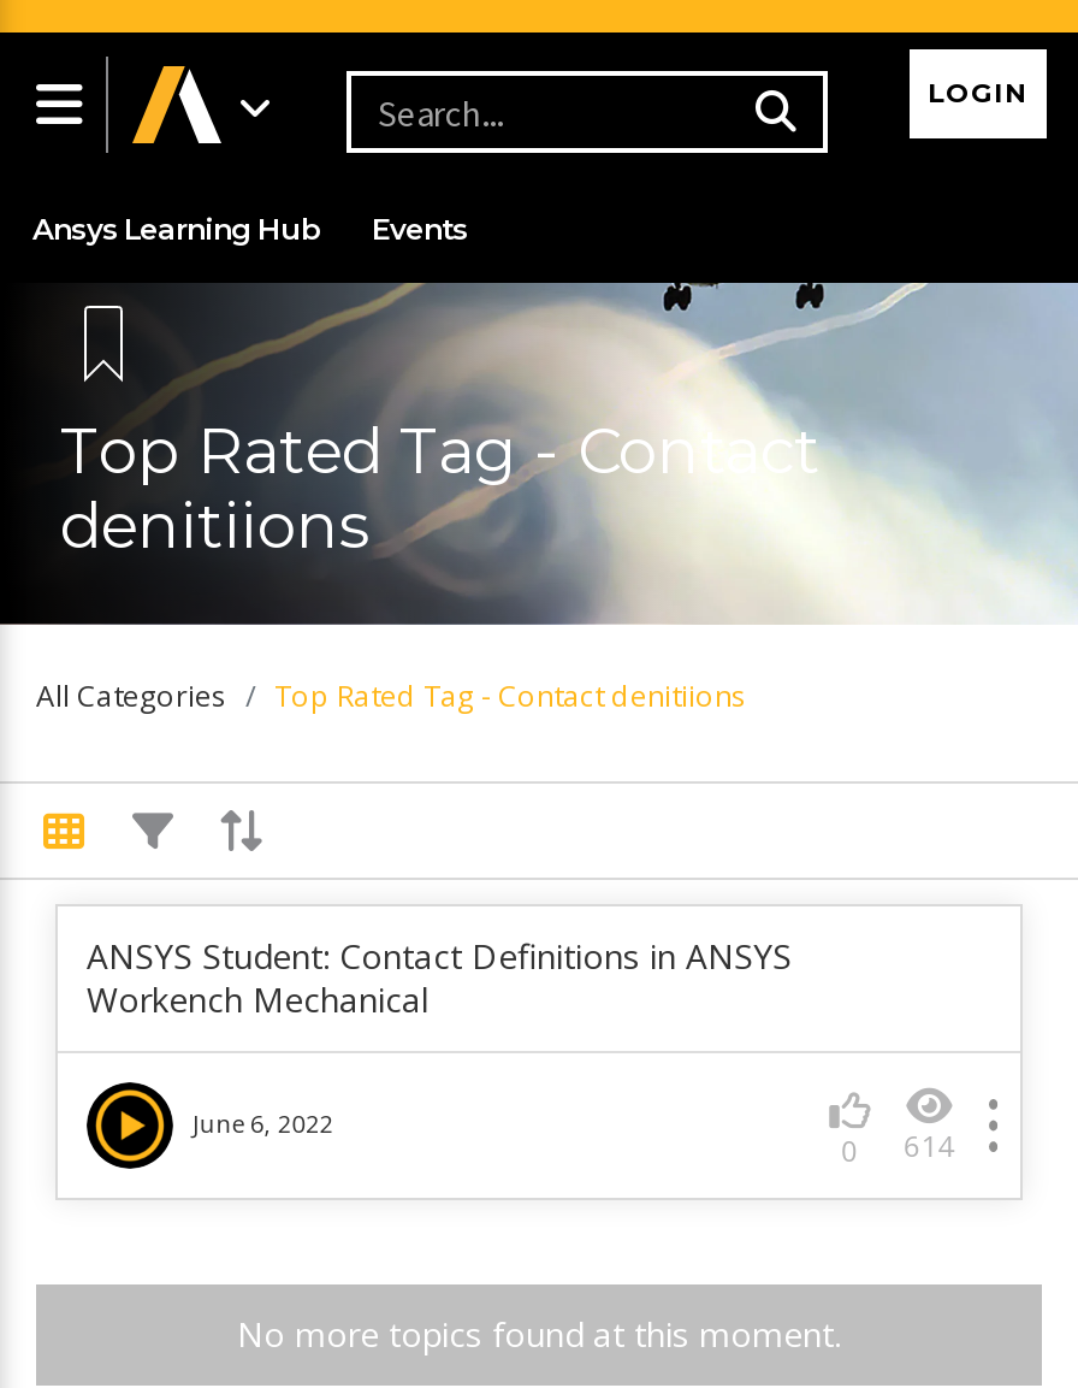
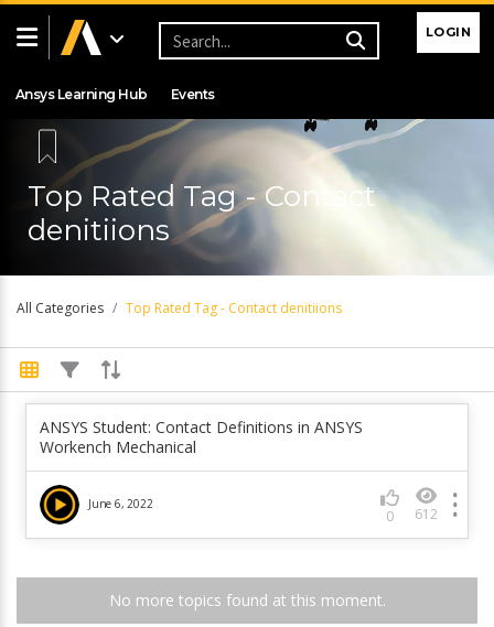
[841,1126,954,1170] 0 614 -> [385,505,437,525] 0 612

